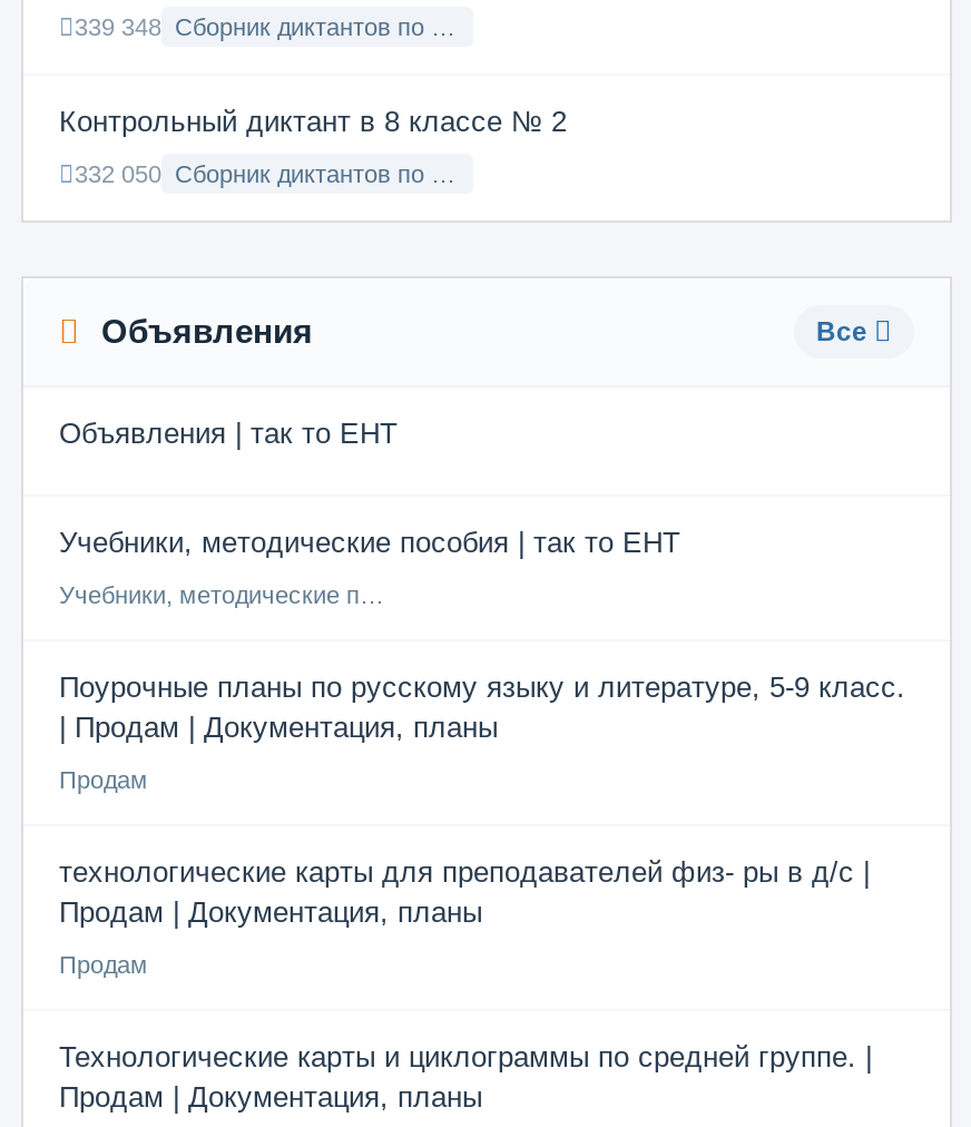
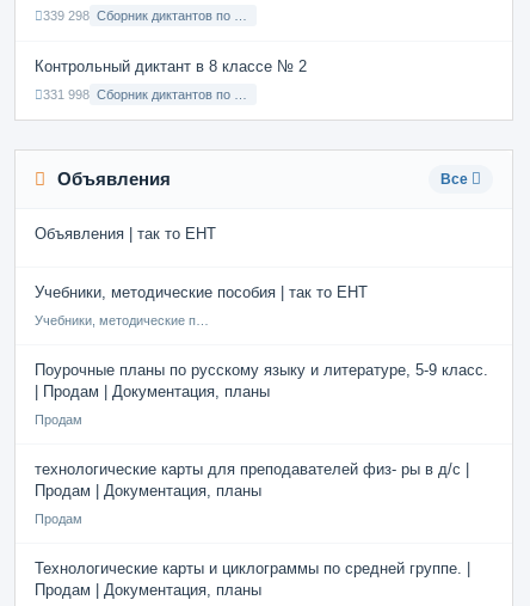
[75,13,161,40] 339 348 -> [43,8,90,23] 339 298
[75,160,161,187] 332 050 -> [43,87,90,102] 331 998

